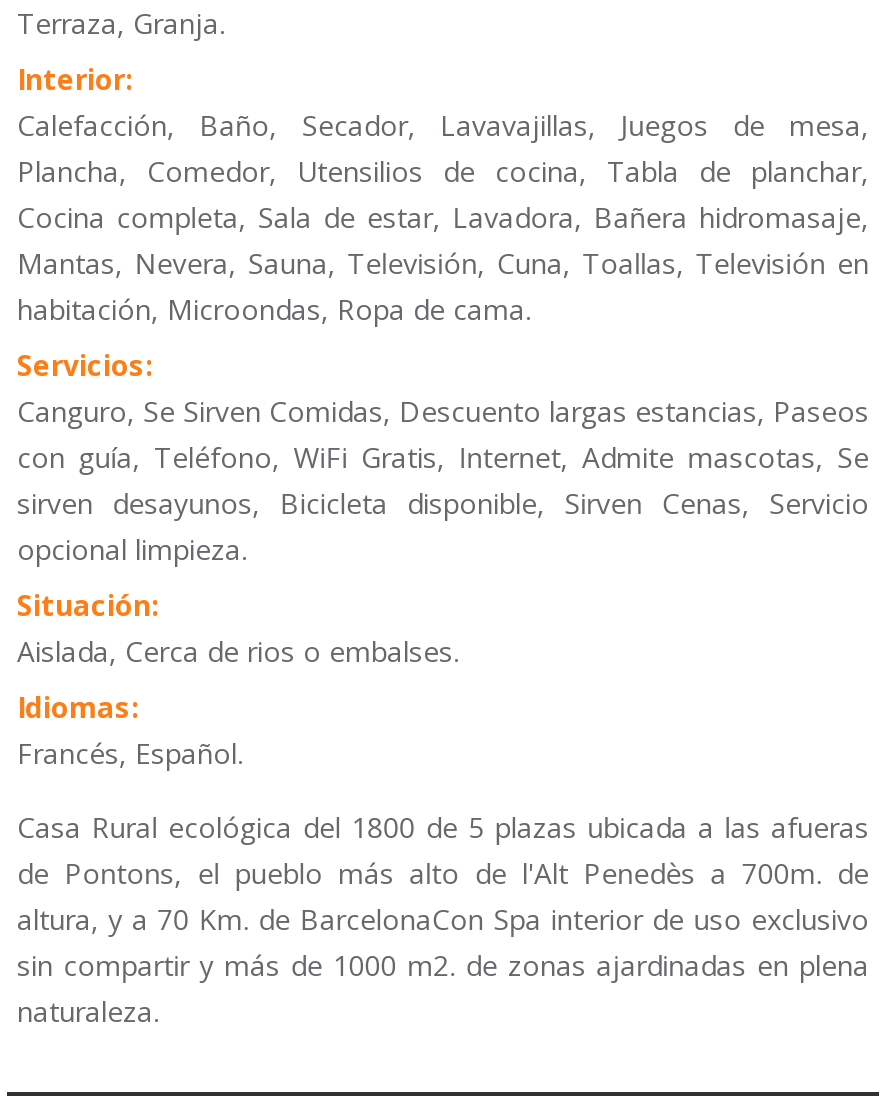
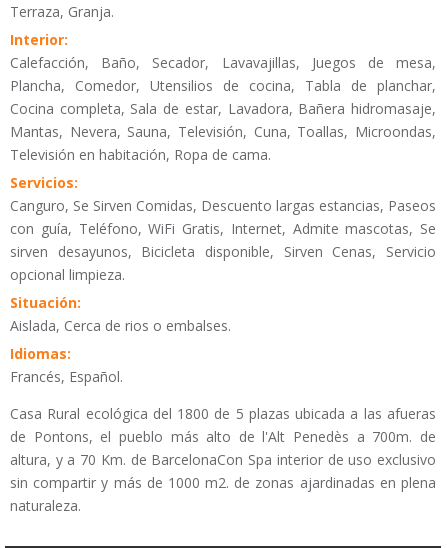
[17,245,869,329] Mantas, Nevera, Sauna, Televisión, Cuna, Toallas, Televisión en | habitación, Microondas, Ropa de cama. -> [10,122,436,164] Mantas, Nevera, Sauna, Televisión, Cuna, Toallas, Microondas, | Televisión en habitación, Ropa de cama.

